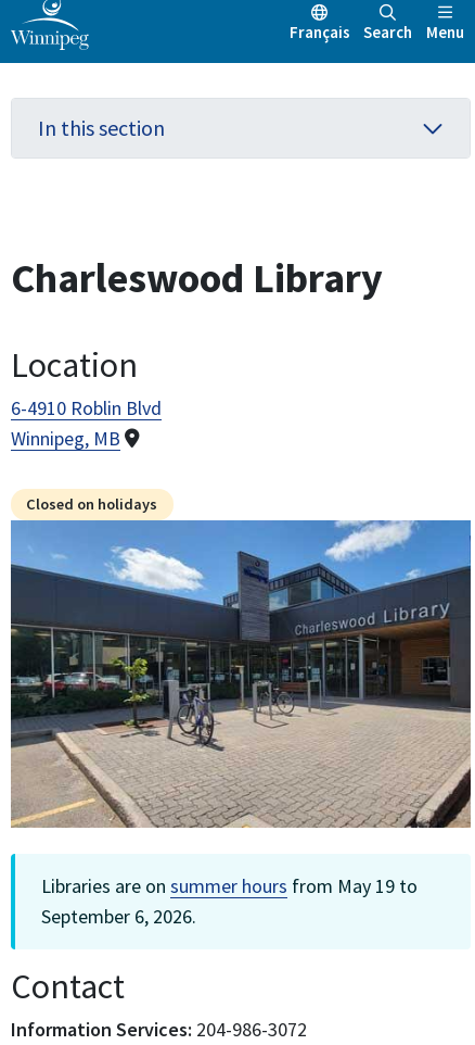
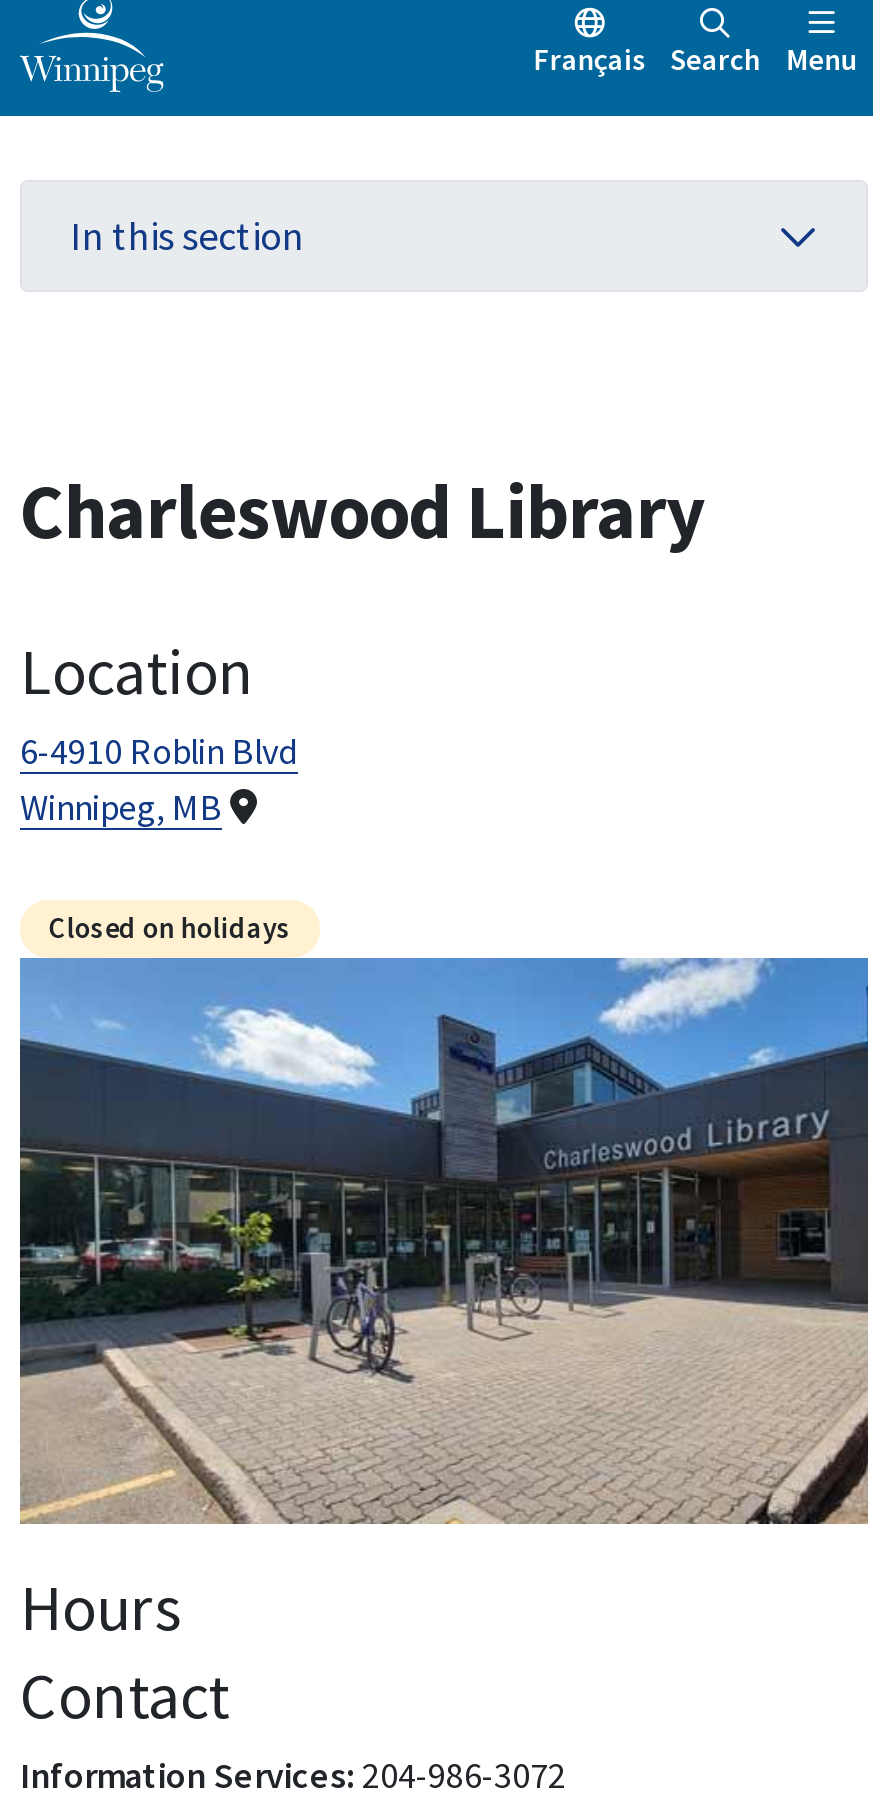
[41,873,418,928] Libraries are on summer hours from May 19 to | September 6, 2026. -> [20,1567,182,1647] Hours

